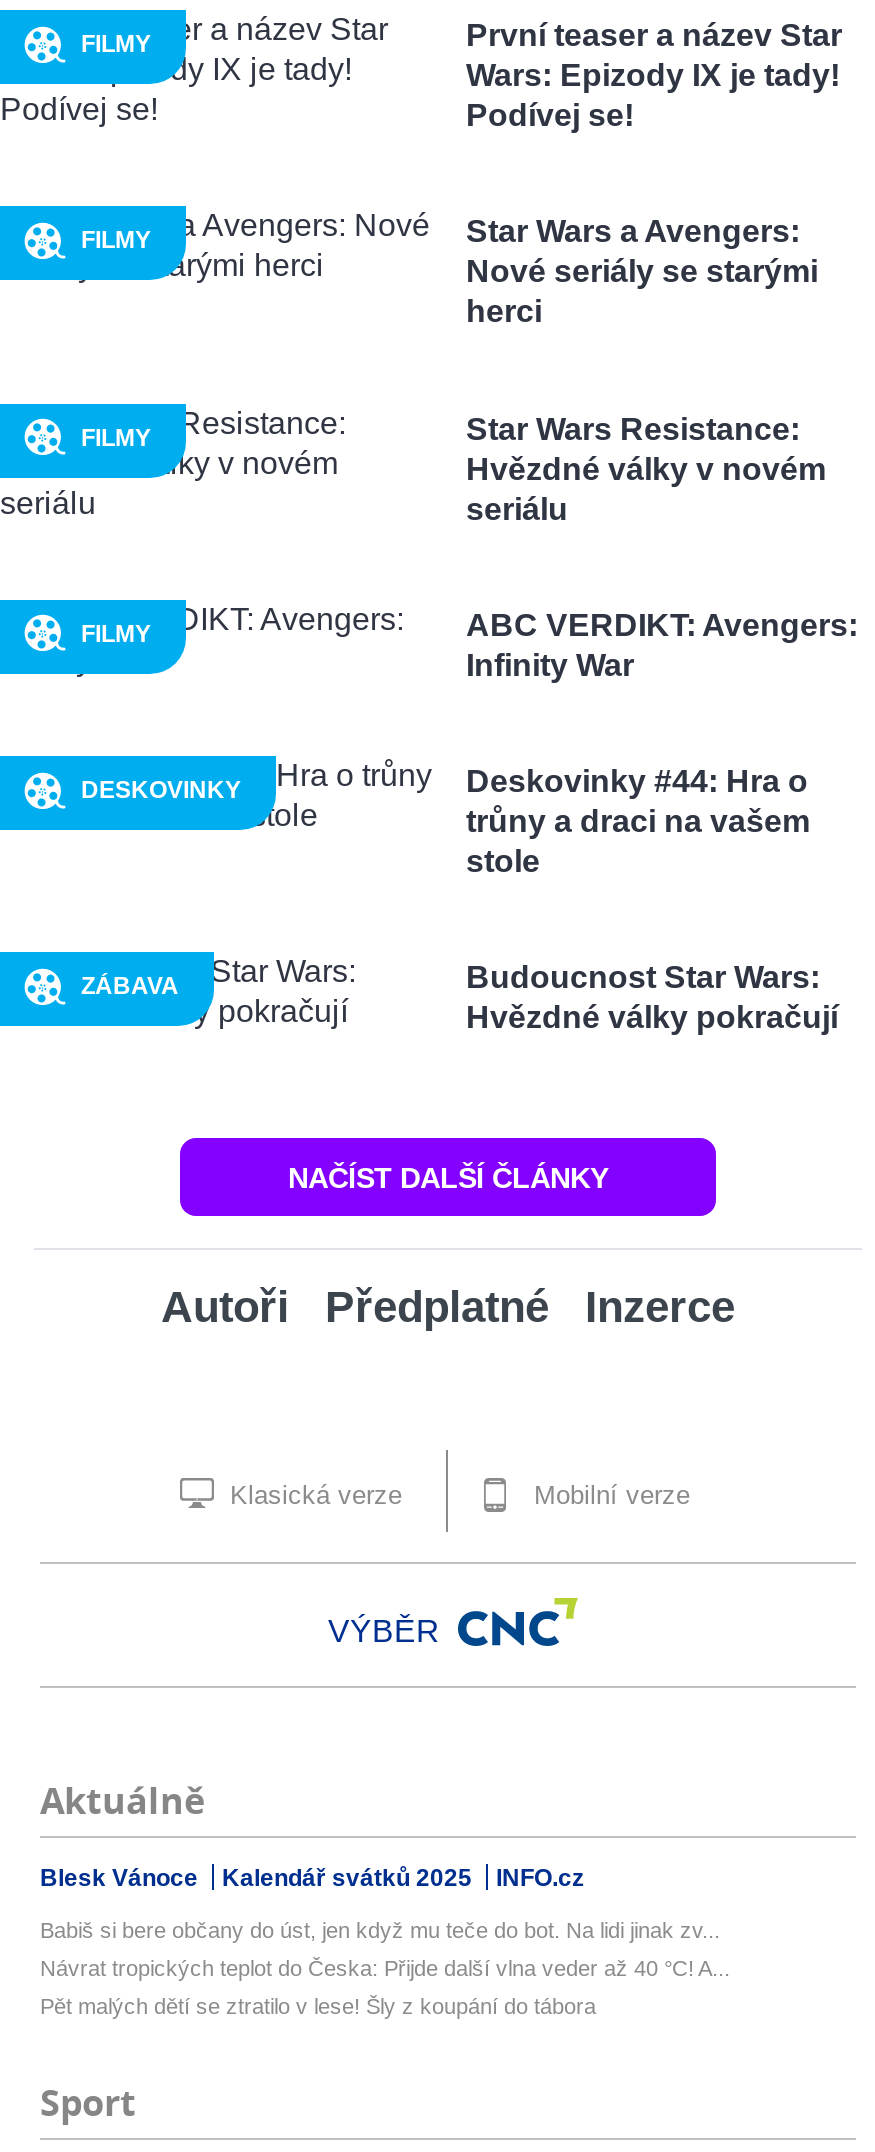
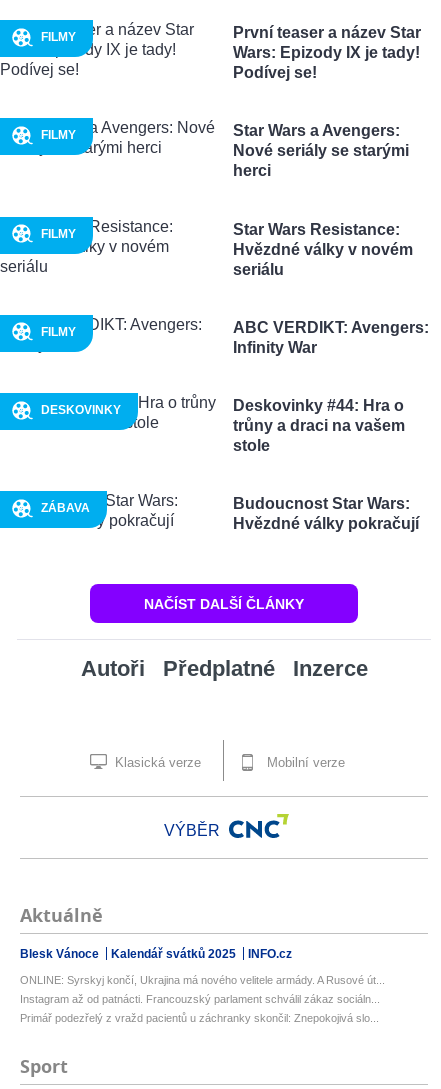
[40,1919,720,1943] Babiš si bere občany do úst, jen když mu teče do bot. Na lidi jinak zv... -> [20,974,385,986] ONLINE: Syrskyj končí, Ukrajina má nového velitele armády. A Rusové út...
[40,1957,730,1981] Návrat tropických teplot do Česka: Přijde další vlna veder až 40 °C! A... -> [20,993,380,1005] Instagram až od patnácti. Francouzský parlament schválil zákaz sociáln...
[40,1995,596,2019] Pět malých dětí se ztratilo v lese! Šly z koupání do tábora -> [20,1012,379,1024] Primář podezřelý z vražd pacientů u záchranky skončil: Znepokojivá slo...

